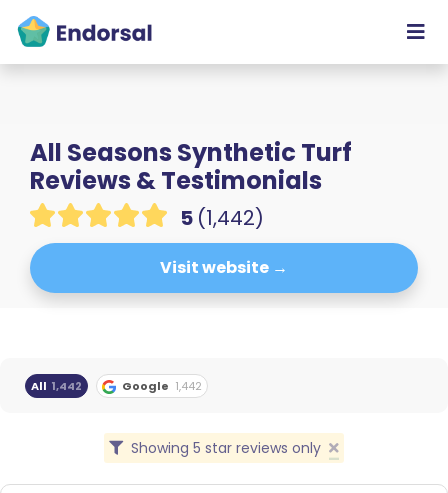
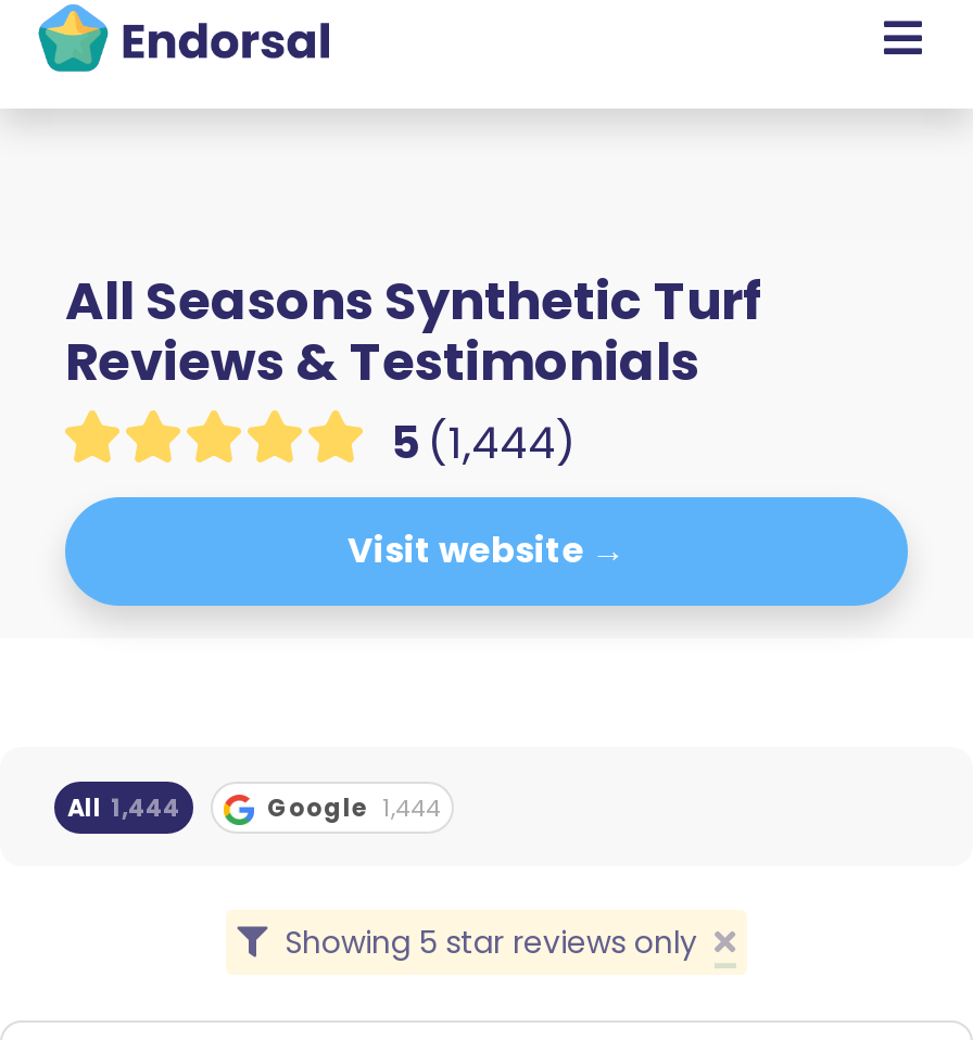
[180,204,264,232] 5 (1,442) -> [391,413,576,473] 5 (1,444)
[31,378,82,394] All 1,442 -> [67,790,180,825] All 1,444
[122,378,202,394] Google 1,442 -> [267,790,441,825] Google 1,444

